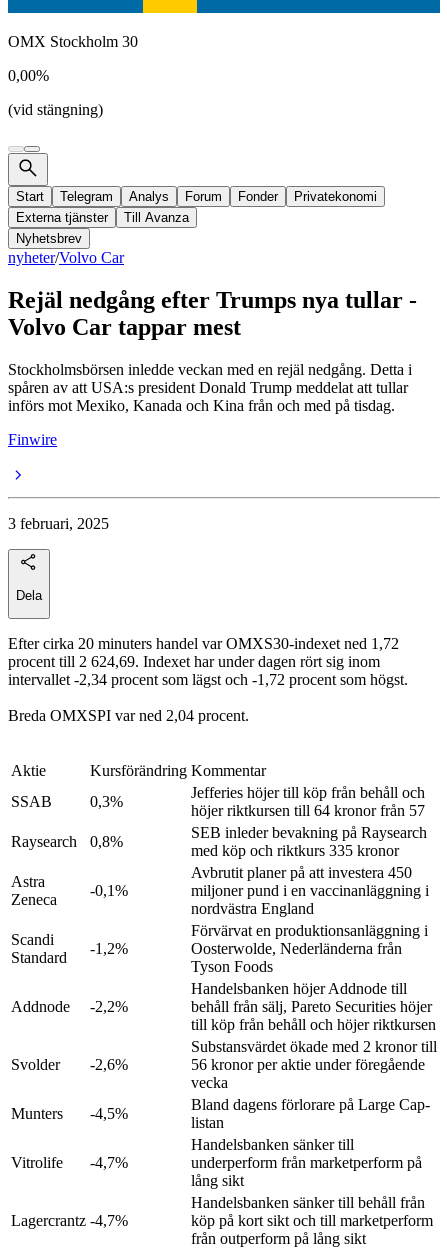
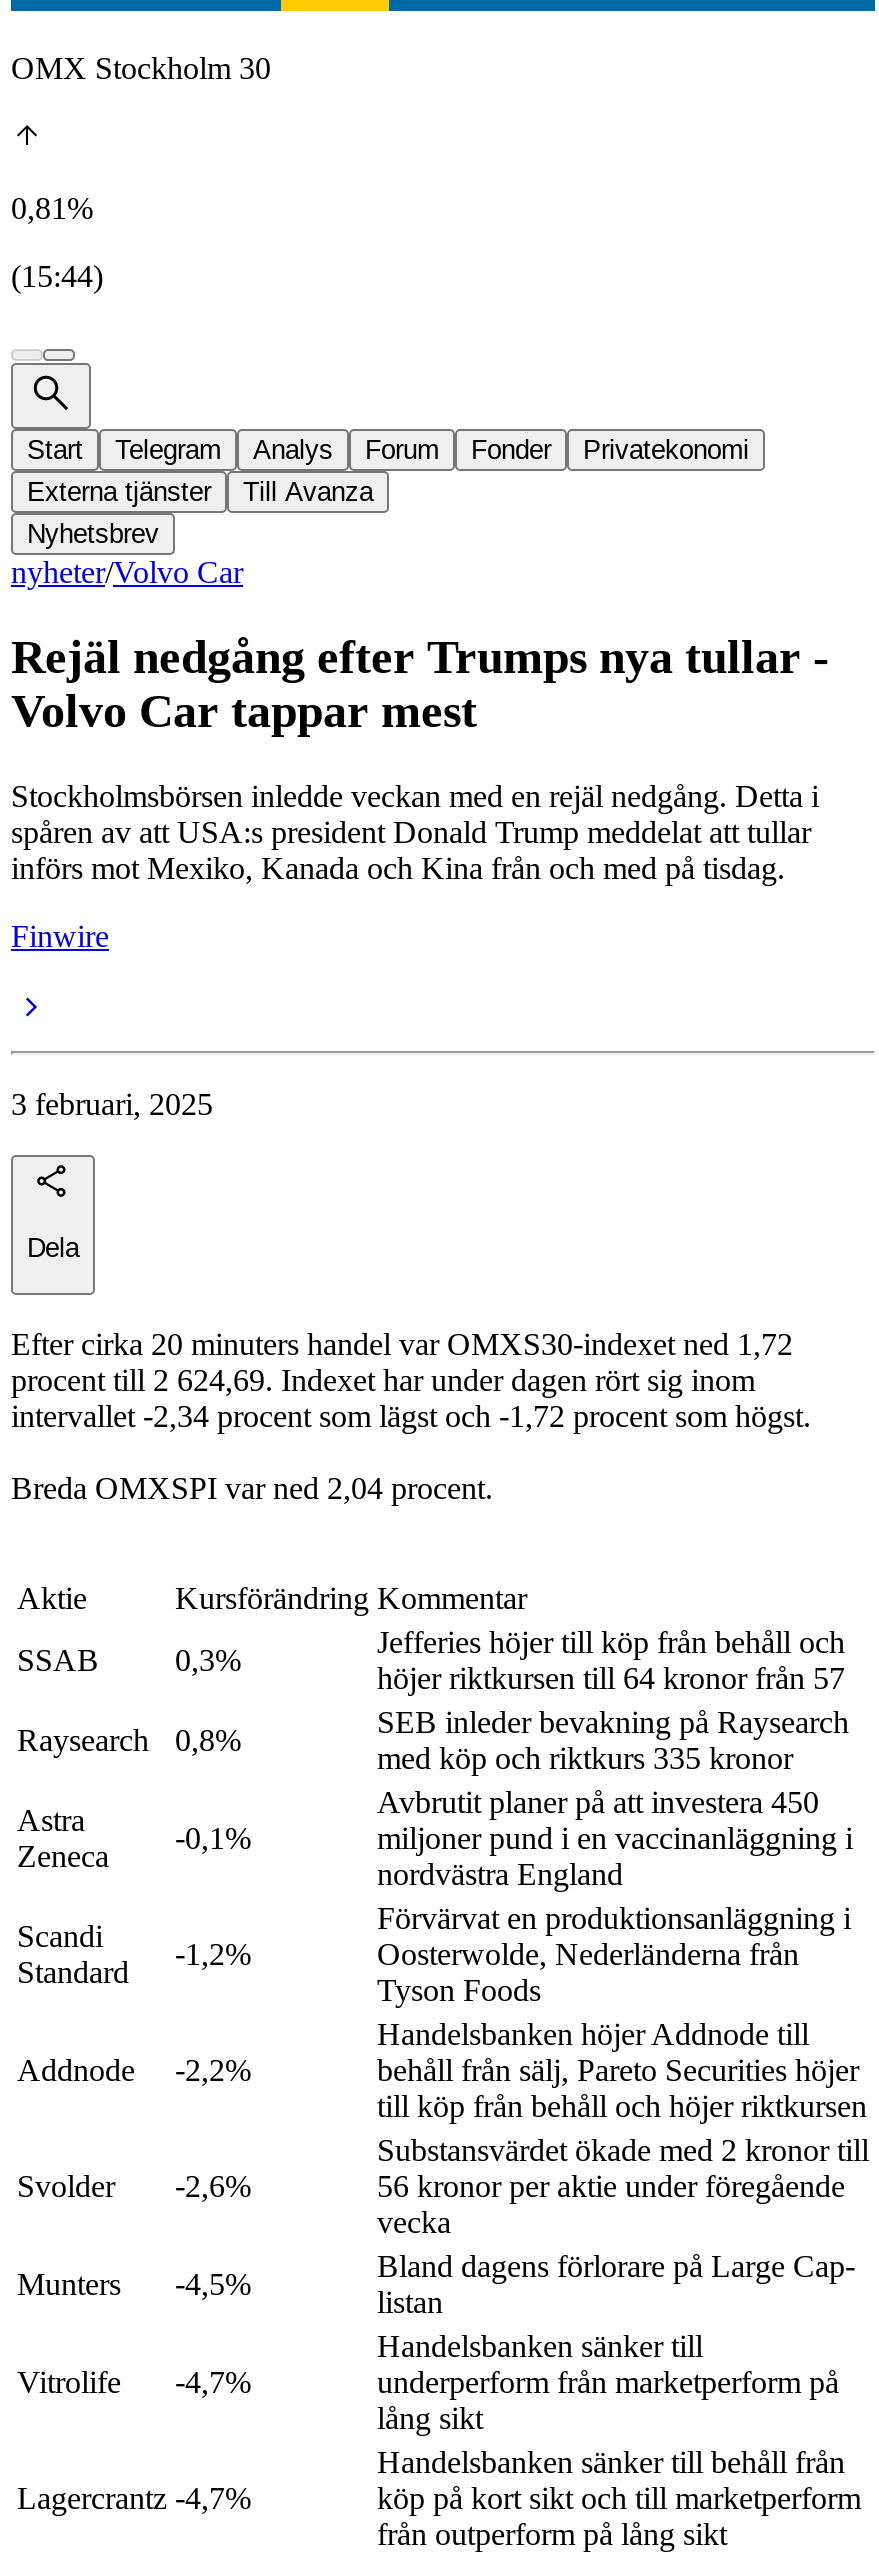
[8,67,49,84] 0,00% -> [11,191,93,225] 0,81%
[8,101,103,118] (vid stängning) -> [11,259,103,293] (15:44)

